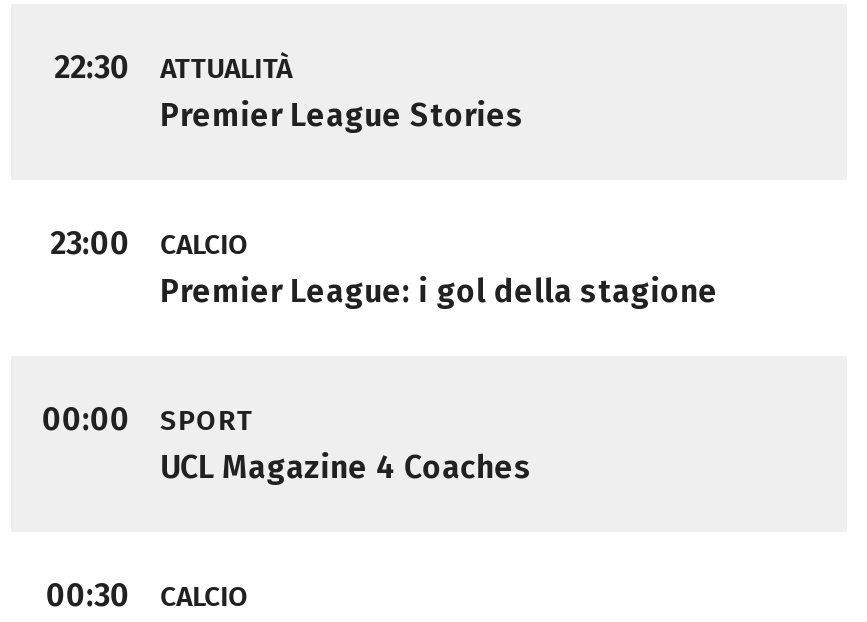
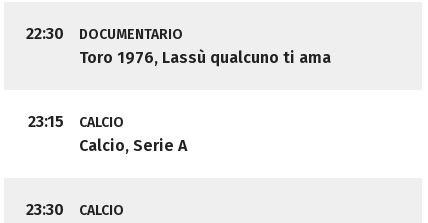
[160,53,524,135] ATTUALITÀ | Premier League Stories -> [79,26,331,67] DOCUMENTARIO | Toro 1976, Lassù qualcuno ti ama
[50,225,250,263] 23:00 CALCIO -> [28,112,124,131] 23:15 CALCIO
[42,273,718,615] Premier League: i gol della stagione | 00:00 | SPORT | UCL Magazine 4 Coaches | 00:30 -> [26,136,187,219] Calcio, Serie A | 23:30

